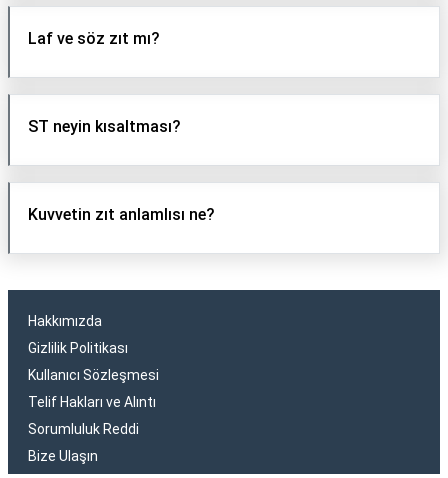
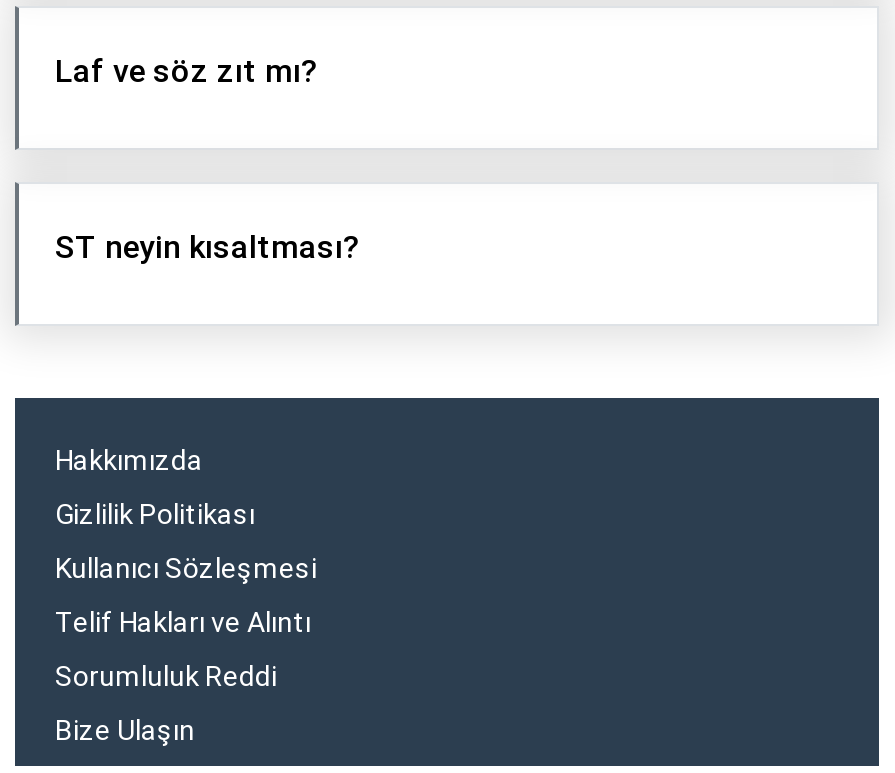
[28,205,215,224] Kuvvetin zıt anlamlısı ne? -> none

